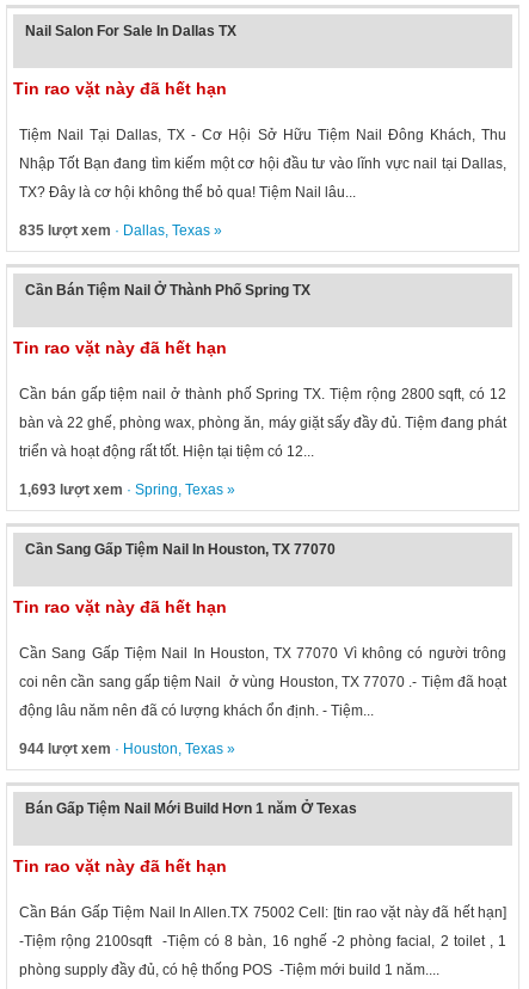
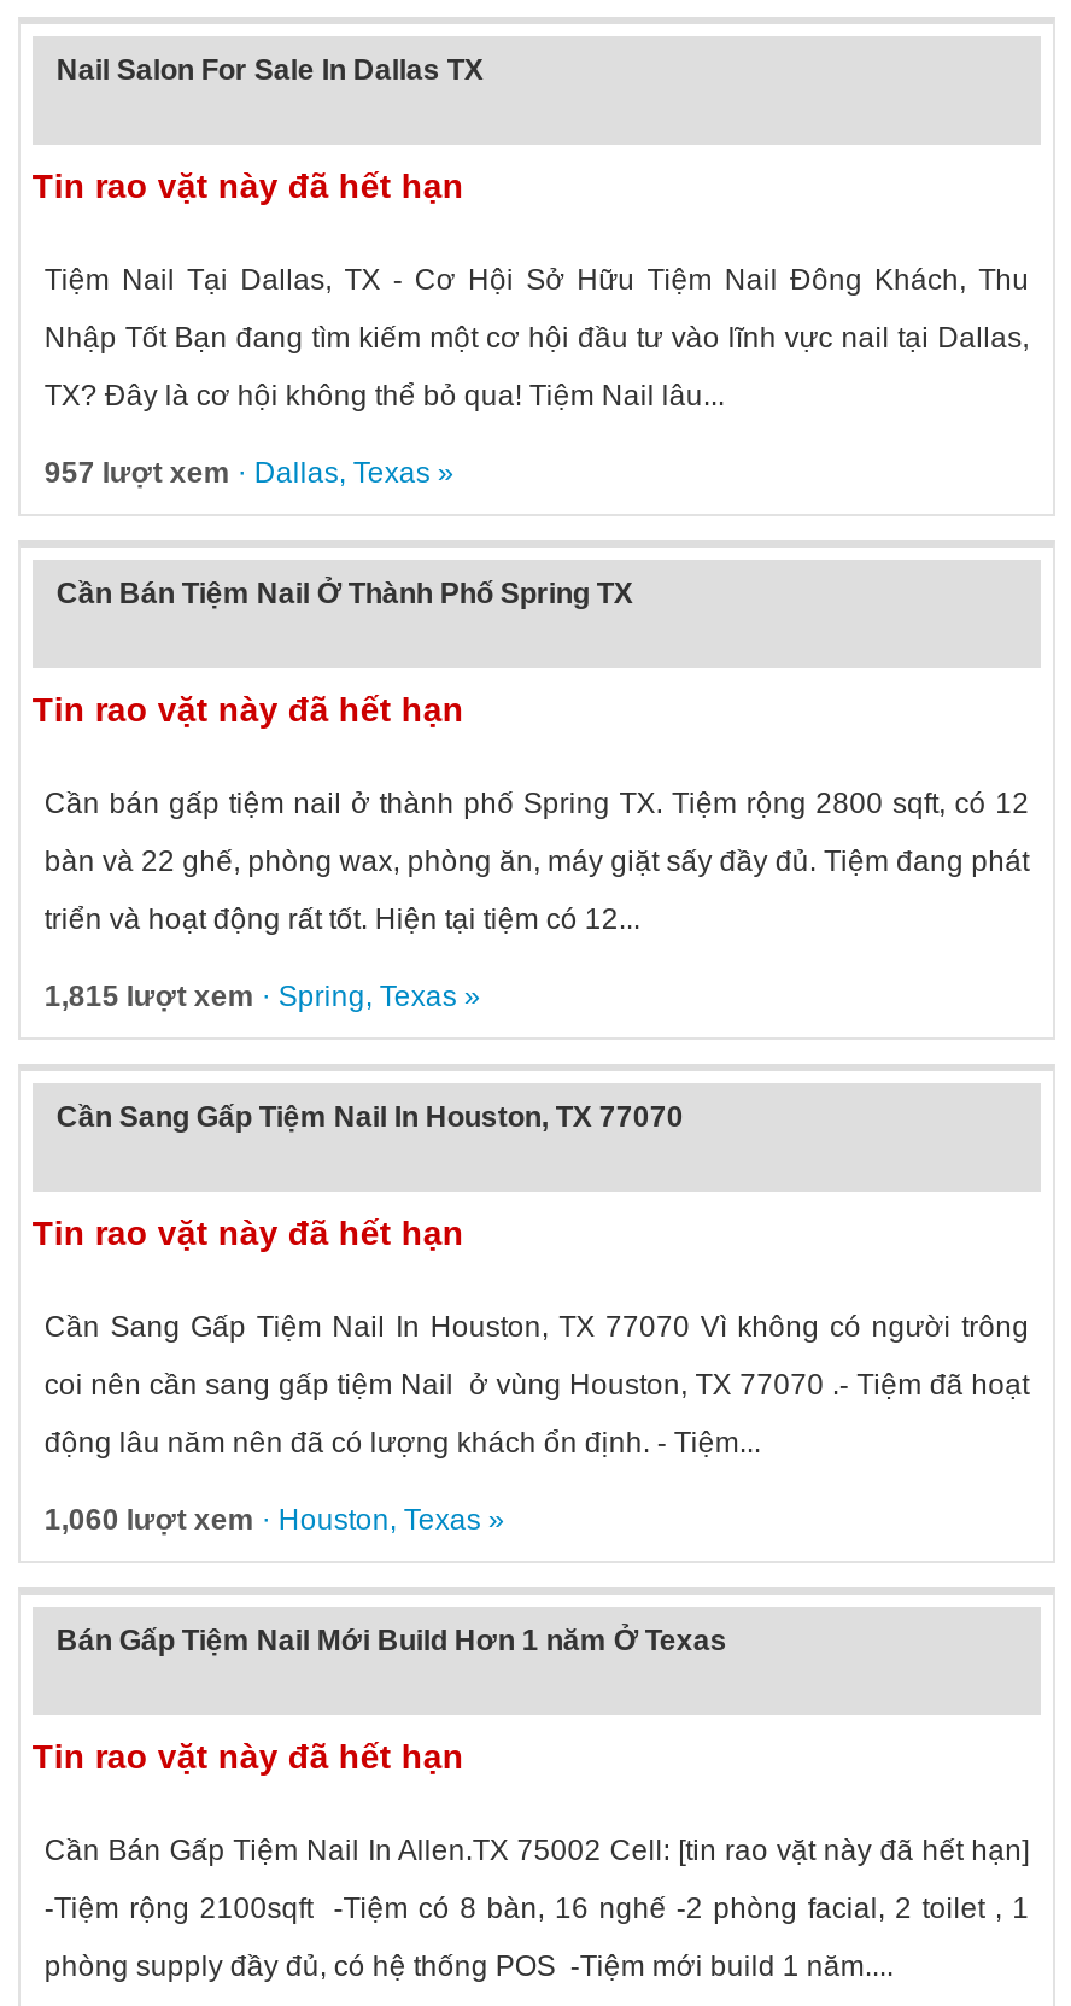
[19,222,222,239] 835 lượt xem · Dallas, Texas» -> [44,456,454,490] 957 lượt xem · Dallas, Texas»
[19,481,235,498] 1,693 lượt xem · Spring, Texas» -> [44,979,481,1013] 1,815 lượt xem · Spring, Texas»
[19,741,235,757] 944 lượt xem · Houston, Texas» -> [44,1503,505,1537] 1,060 lượt xem · Houston, Texas»

